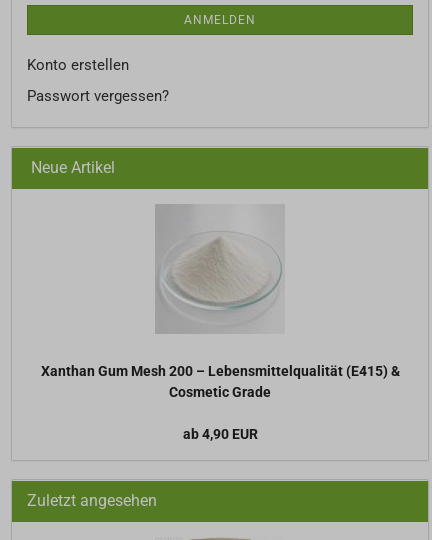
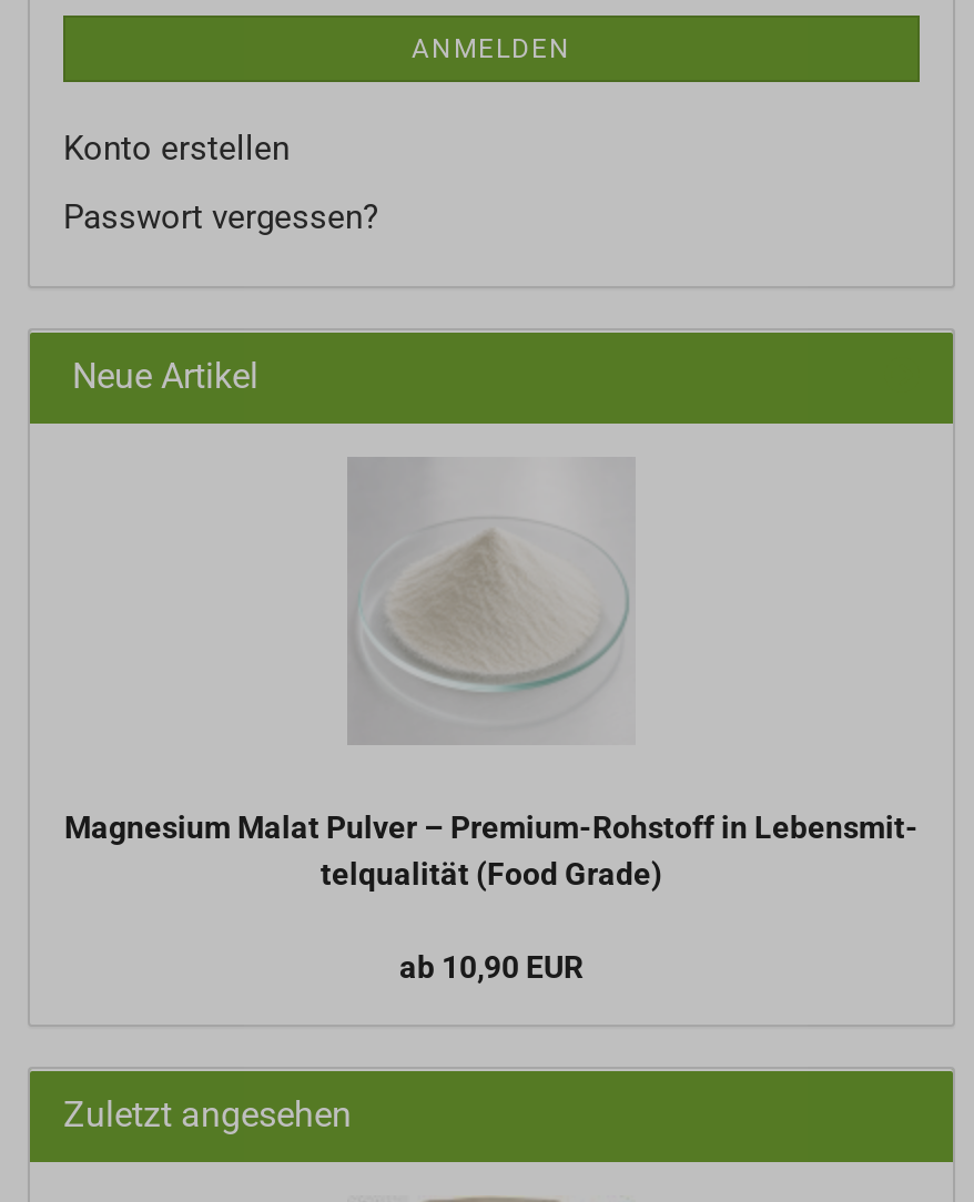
[40,363,399,400] Xanthan Gum Mesh 200 – Lebensmittelqualität (E415) & | Cosmetic Grade -> [64,809,919,892] Magnesium Malat Pulver – Premium-Rohstoff in Lebensmit | telqualität (Food Grade)
[182,426,257,442] ab 4,90 EUR -> [399,949,584,985] ab 10,90 EUR

